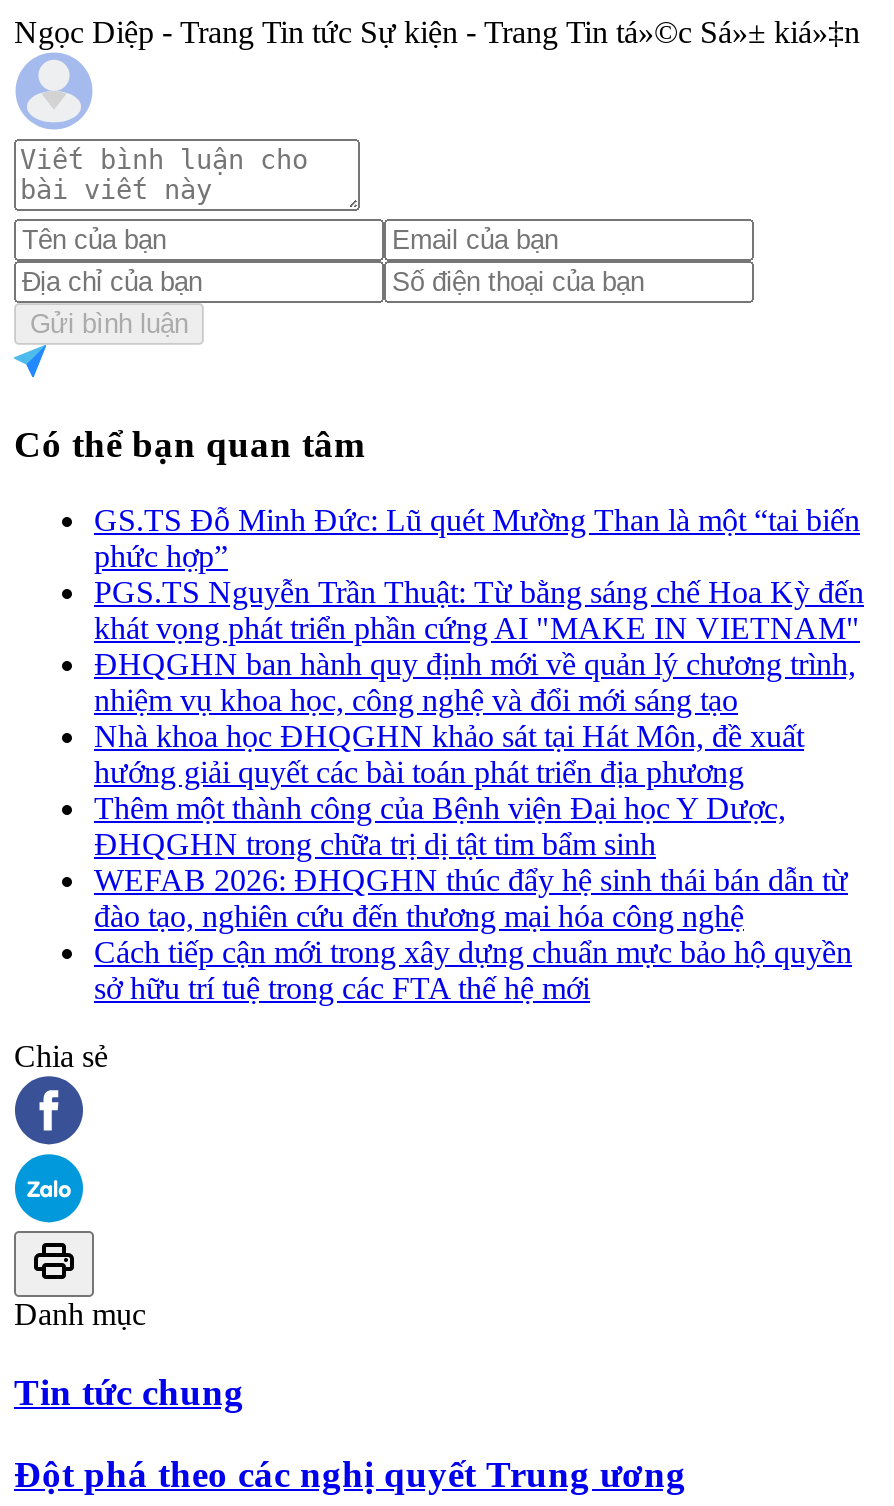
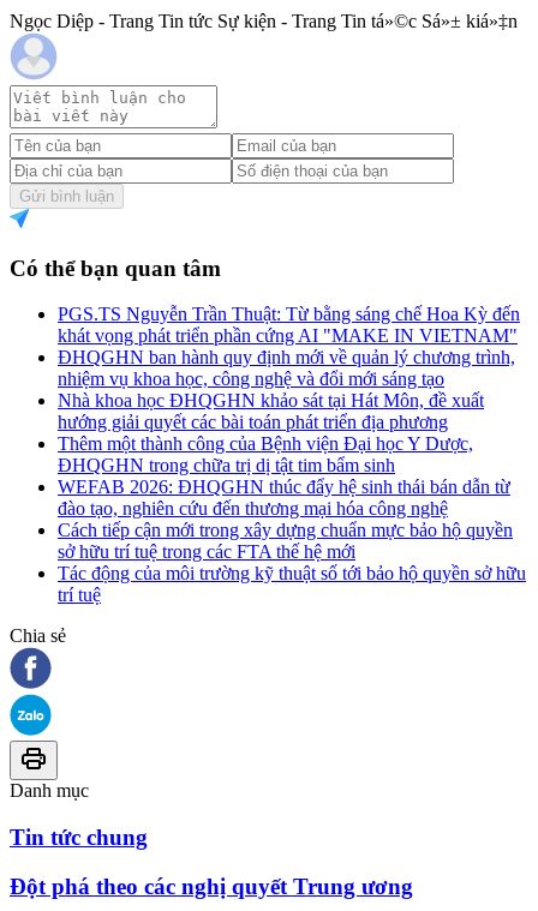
[94,503,860,573] GS.TS Đỗ Minh Đức: Lũ quét Mường Than là một “tai biến | phức hợp” -> none
moved [94,575,864,1005] -> [58,304,520,562]: PGS.TS Nguyễn Trần Thuật: Từ bằng sáng chế Hoa Kỳ đến | khát vọng phát triển phần cứng AI "MAKE IN VIETNAM" | ĐHQGHN ban hành quy định mới về quản lý chương trình, | ... | Cách tiếp cận mới trong xây dựng chuẩn mực bảo hộ quyền | sở hữu trí tuệ trong các FTA thế hệ mới
none -> [58,563,526,605] Tác động của môi trường kỹ thuật số tới bảo hộ quyền sở hữu | trí tuệ

